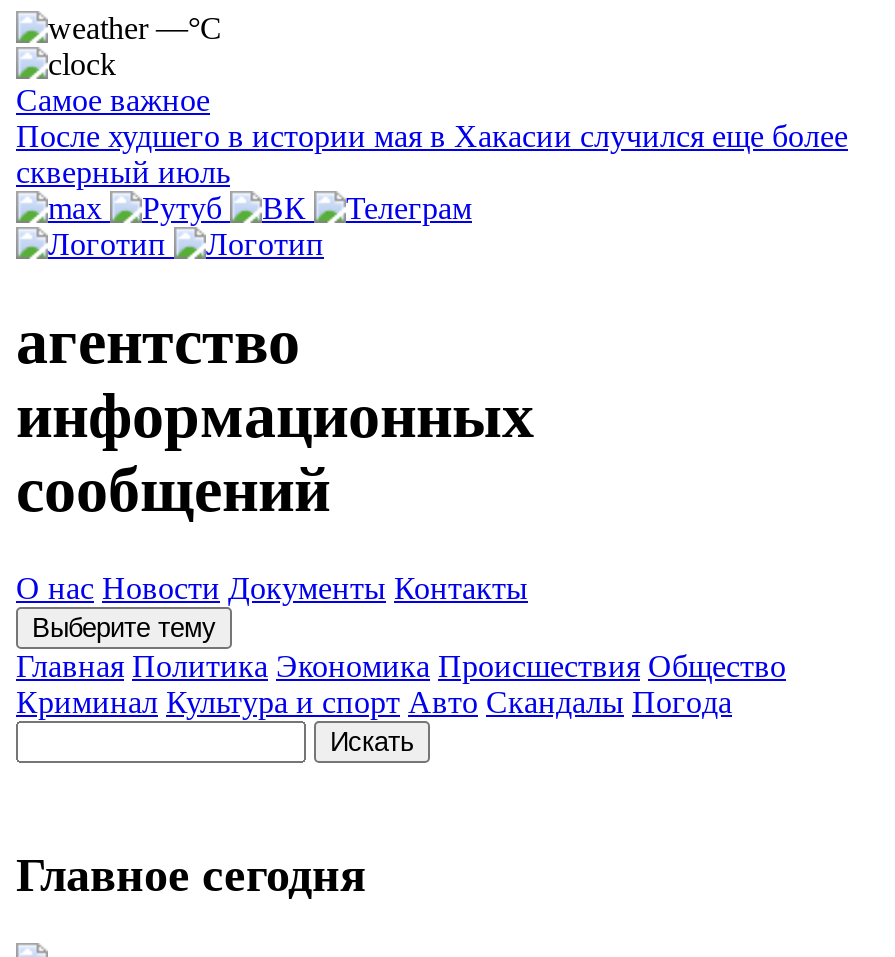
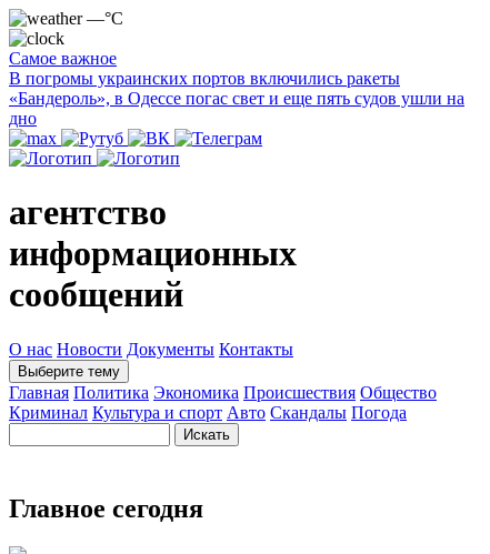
[16,119,848,189] После худшего в истории мая в Хакасии случился еще более | скверный июль -> [9,69,464,128] В погромы украинских портов включились ракеты | «Бандероль», в Одессе погас свет и еще пять судов ушли на | дно

